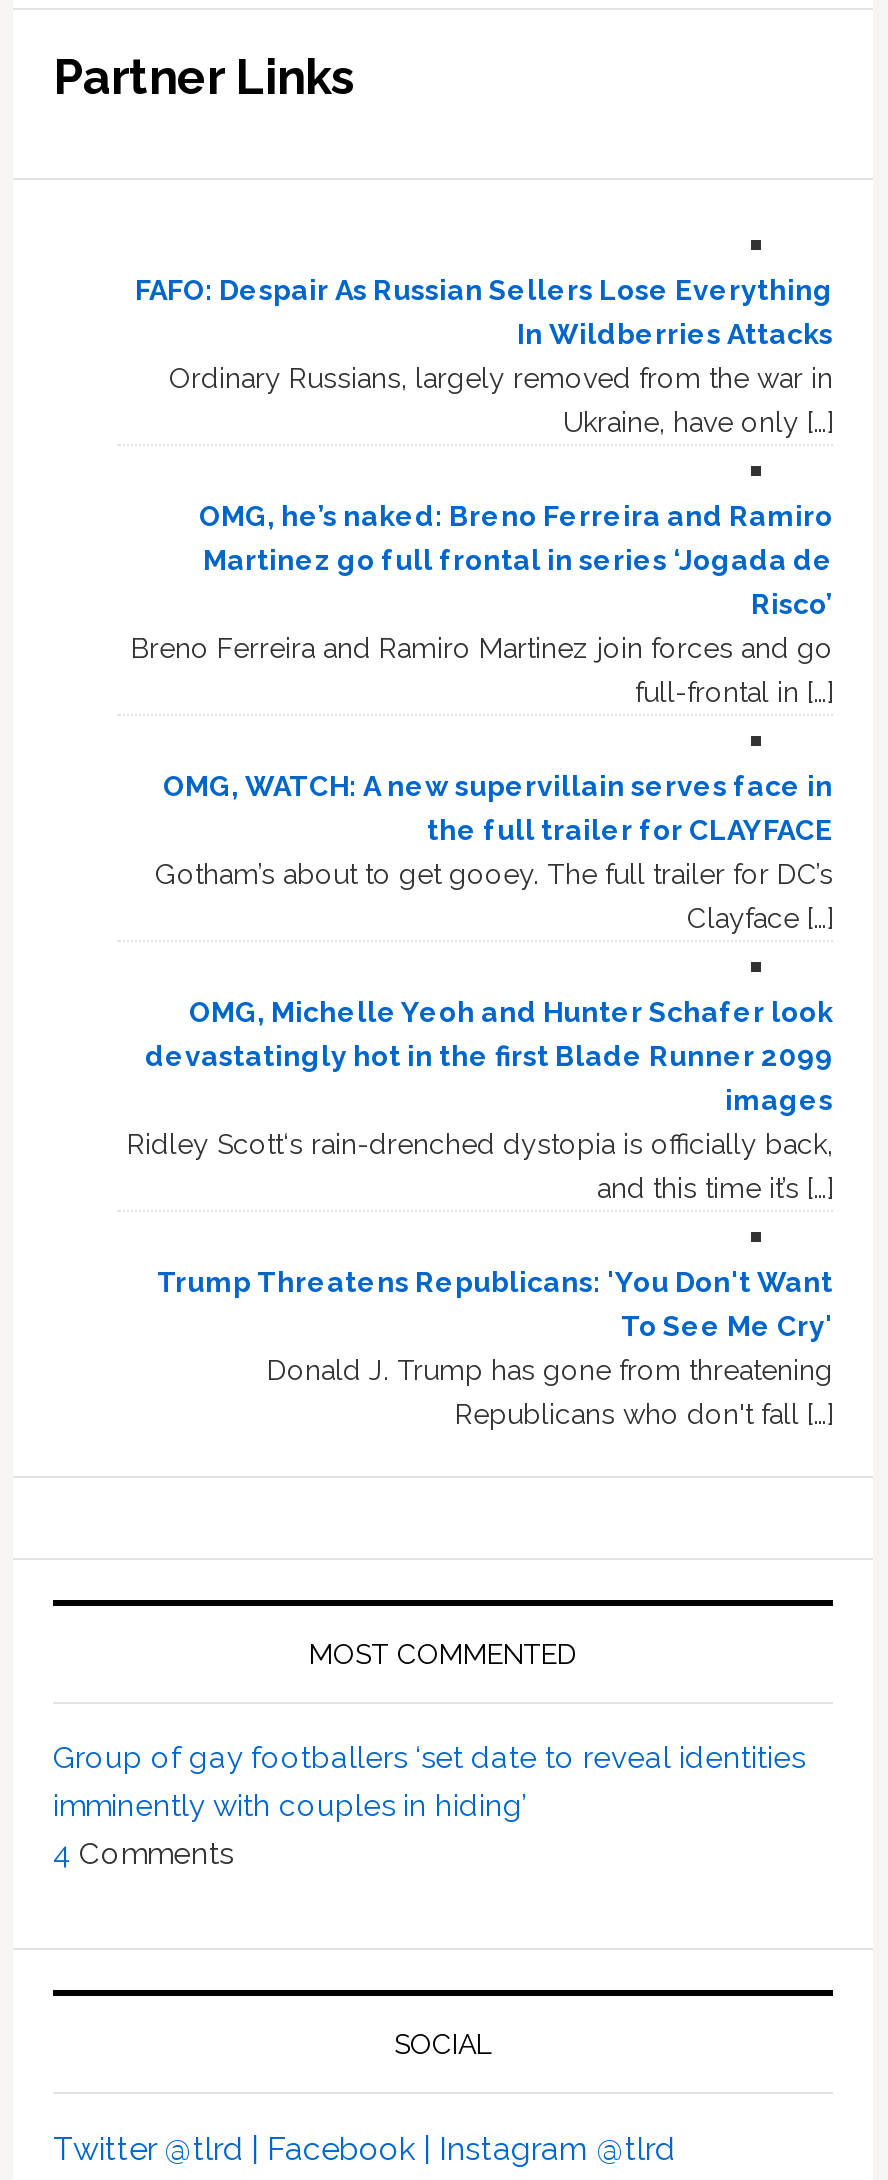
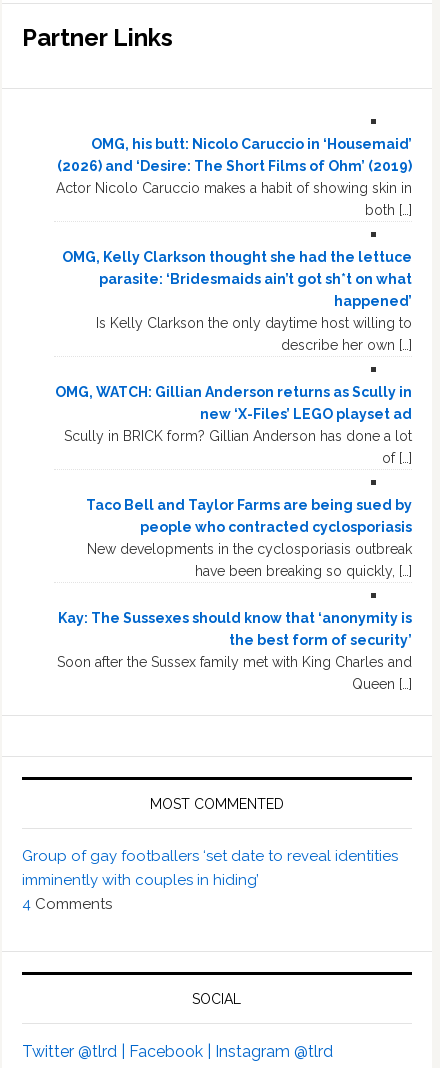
[135,275,833,439] FAFO: Despair As Russian Sellers Lose Everything | In Wildberries Attacks | Ordinary Russians, largely removed from the war in | Ukraine, have only […] -> [56,136,412,218] OMG, his butt: Nicolo Caruccio in ‘Housemaid’ | (2026) and ‘Desire: The Short Films of Ohm’ (2019) | Actor Nicolo Caruccio makes a habit of showing skin in | both […]
[131,501,833,709] OMG, he’s naked: Breno Ferreira and Ramiro | Martinez go full frontal in series ‘Jogada de | Risco’ | Breno Ferreira and Ramiro Martinez join forces and go | full-frontal in […] -> [62,249,412,353] OMG, Kelly Clarkson thought she had the lettuce | parasite: ‘Bridesmaids ain’t got sh*t on what | happened’ | Is Kelly Clarkson the only daytime host willing to | describe her own […]
[155,771,833,935] OMG, WATCH: A new supervillain serves face in | the full trailer for CLAYFACE | Gotham’s about to get gooey. The full trailer for DC’s | Clayface […] -> [55,384,412,466] OMG, WATCH: Gillian Anderson returns as Scully in | new ‘X-Files’ LEGO playset ad | Scully in BRICK form? Gillian Anderson has done a lot | of […]
[127,997,833,1205] OMG, Michelle Yeoh and Hunter Schafer look | devastatingly hot in the first Blade Runner 2099 | images | Ridley Scott‘s rain-drenched dystopia is officially back, | and this time it’s […] -> [86,497,412,579] Taco Bell and Taylor Farms are being sued by | people who contracted cyclosporiasis | New developments in the cyclosporiasis outbreak | have been breaking so quickly, […]
[157,1267,833,1431] Trump Threatens Republicans: 'You Don't Want | To See Me Cry' | Donald J. Trump has gone from threatening | Republicans who don't fall […] -> [57,610,412,692] Kay: The Sussexes should know that ‘anonymity is | the best form of security’ | Soon after the Sussex family met with King Charles and | Queen […]

